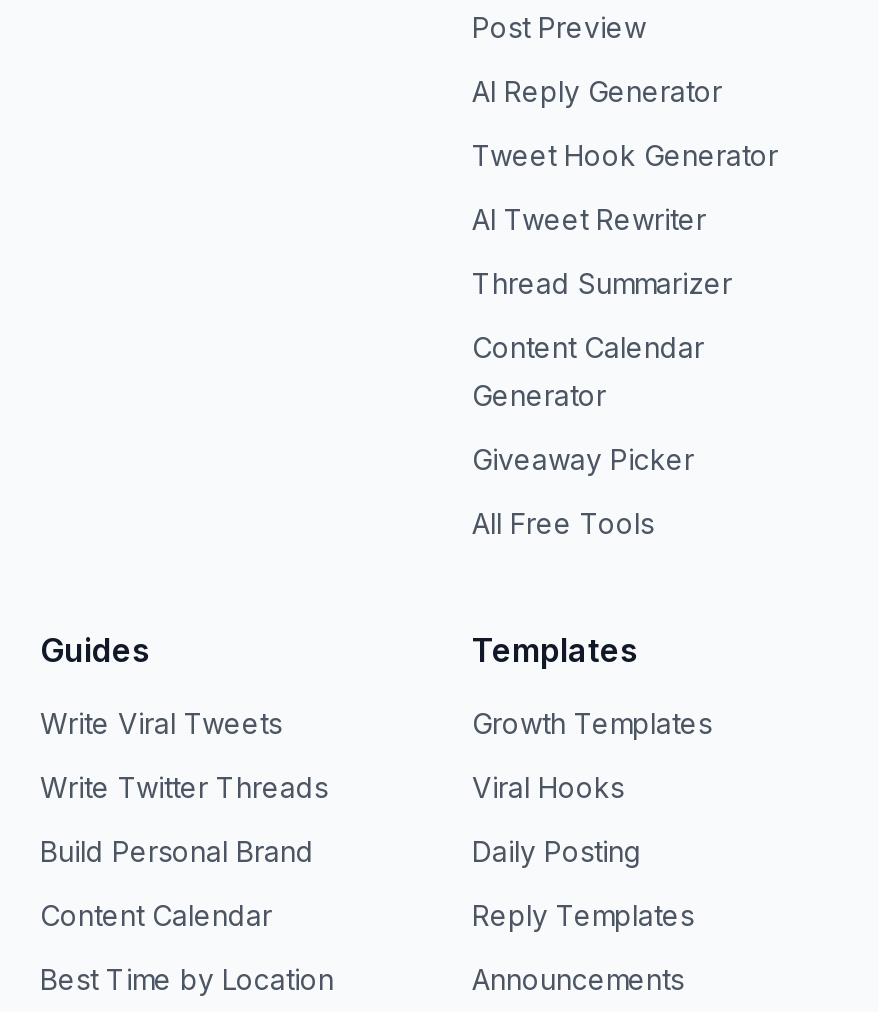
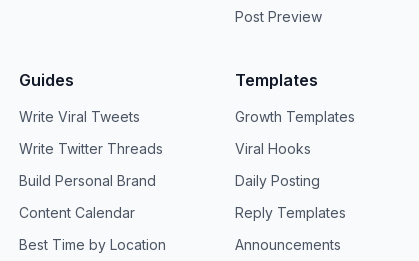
[472,74,778,540] AI Reply Generator | Tweet Hook Generator | AI Tweet Rewriter | Thread Summarizer | Content Calendar | Generator | Giveaway Picker | All Free Tools -> none

